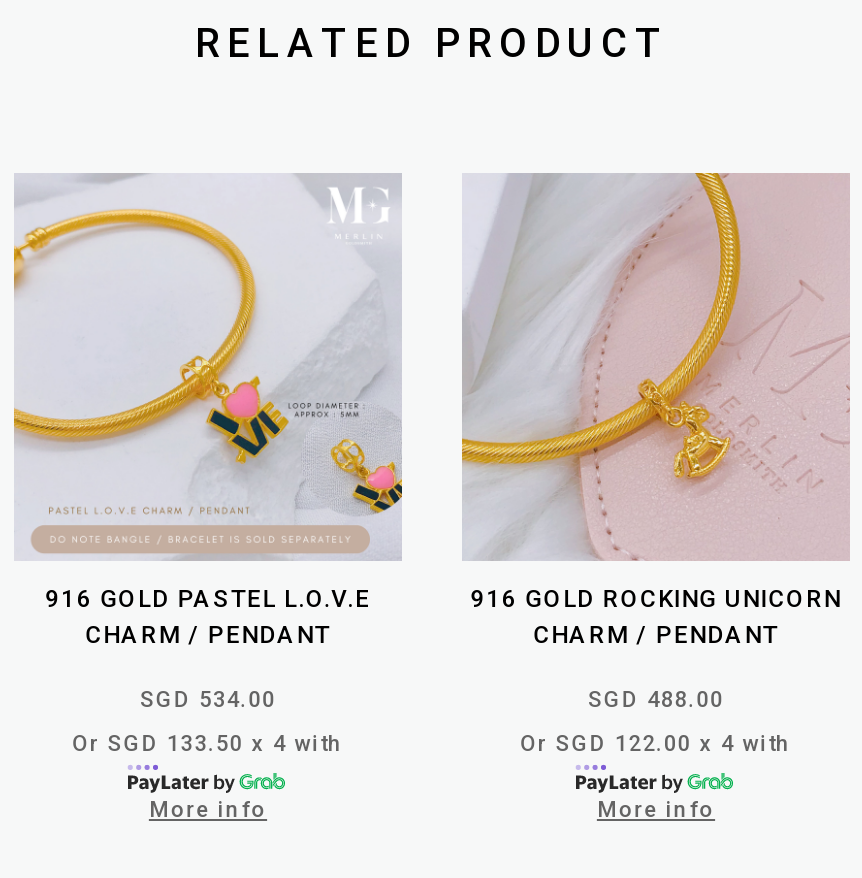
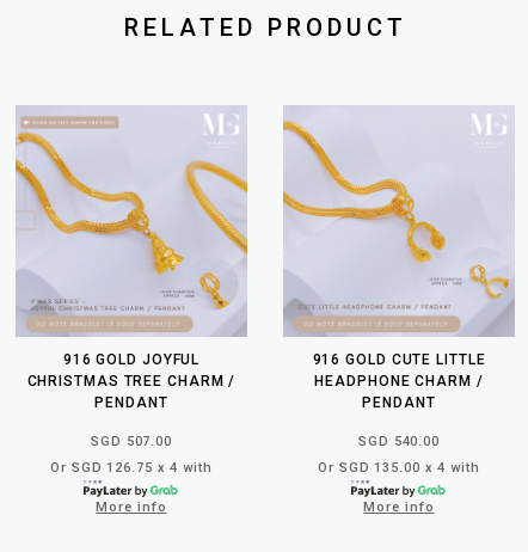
[12,175,404,649] [image] | 916 GOLD PASTEL L.O.V.E | CHARM / PENDANT -> [16,106,248,411] [image] | 916 GOLD JOYFUL | CHRISTMAS TREE CHARM / | PENDANT
[460,171,850,649] [image] | 916 GOLD ROCKING UNICORN | CHARM / PENDANT -> [282,105,514,411] [image] | 916 GOLD CUTE LITTLE | HEADPHONE CHARM / | PENDANT
[140,687,276,713] SGD 534.00 -> [91,434,172,449] SGD 507.00
[588,687,724,713] SGD 488.00 -> [358,434,440,449] SGD 540.00
[72,731,344,757] Or SGD 133.50 x 4 with -> [50,460,213,476] Or SGD 126.75 x 4 with
[520,731,792,757] Or SGD 122.00 x 4 with -> [318,460,480,476] Or SGD 135.00 x 4 with

